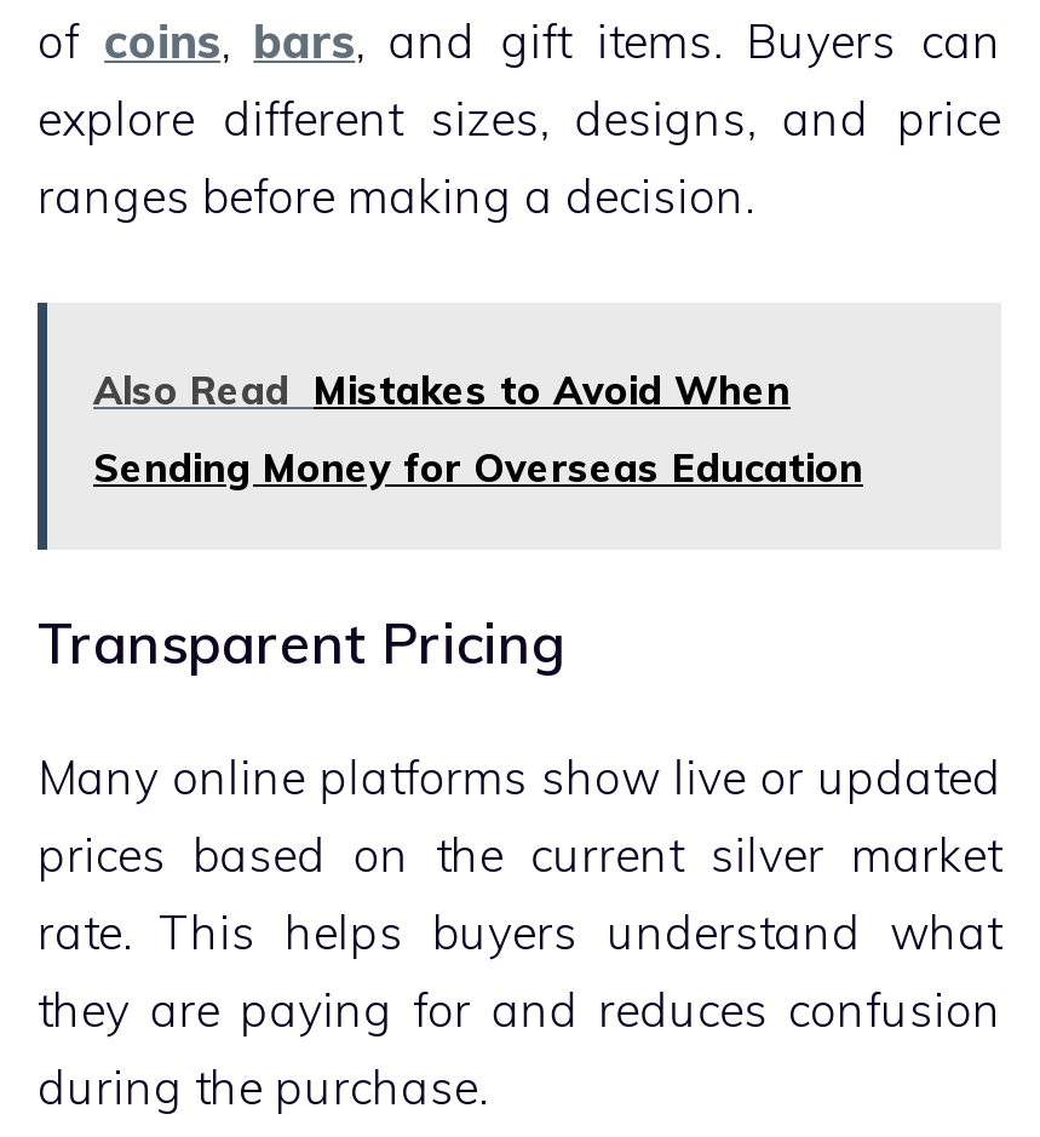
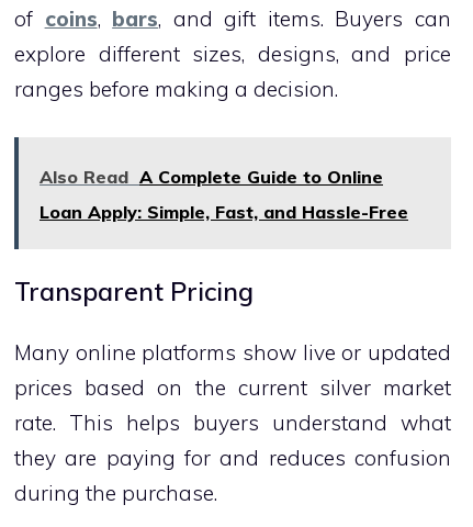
[93,366,791,414] Also Read Mistakes to Avoid When -> [40,166,383,188] Also Read A Complete Guide to Online
[93,443,863,492] Sending Money for Overseas Education -> [40,201,408,223] Loan Apply: Simple, Fast, and Hassle-Free

